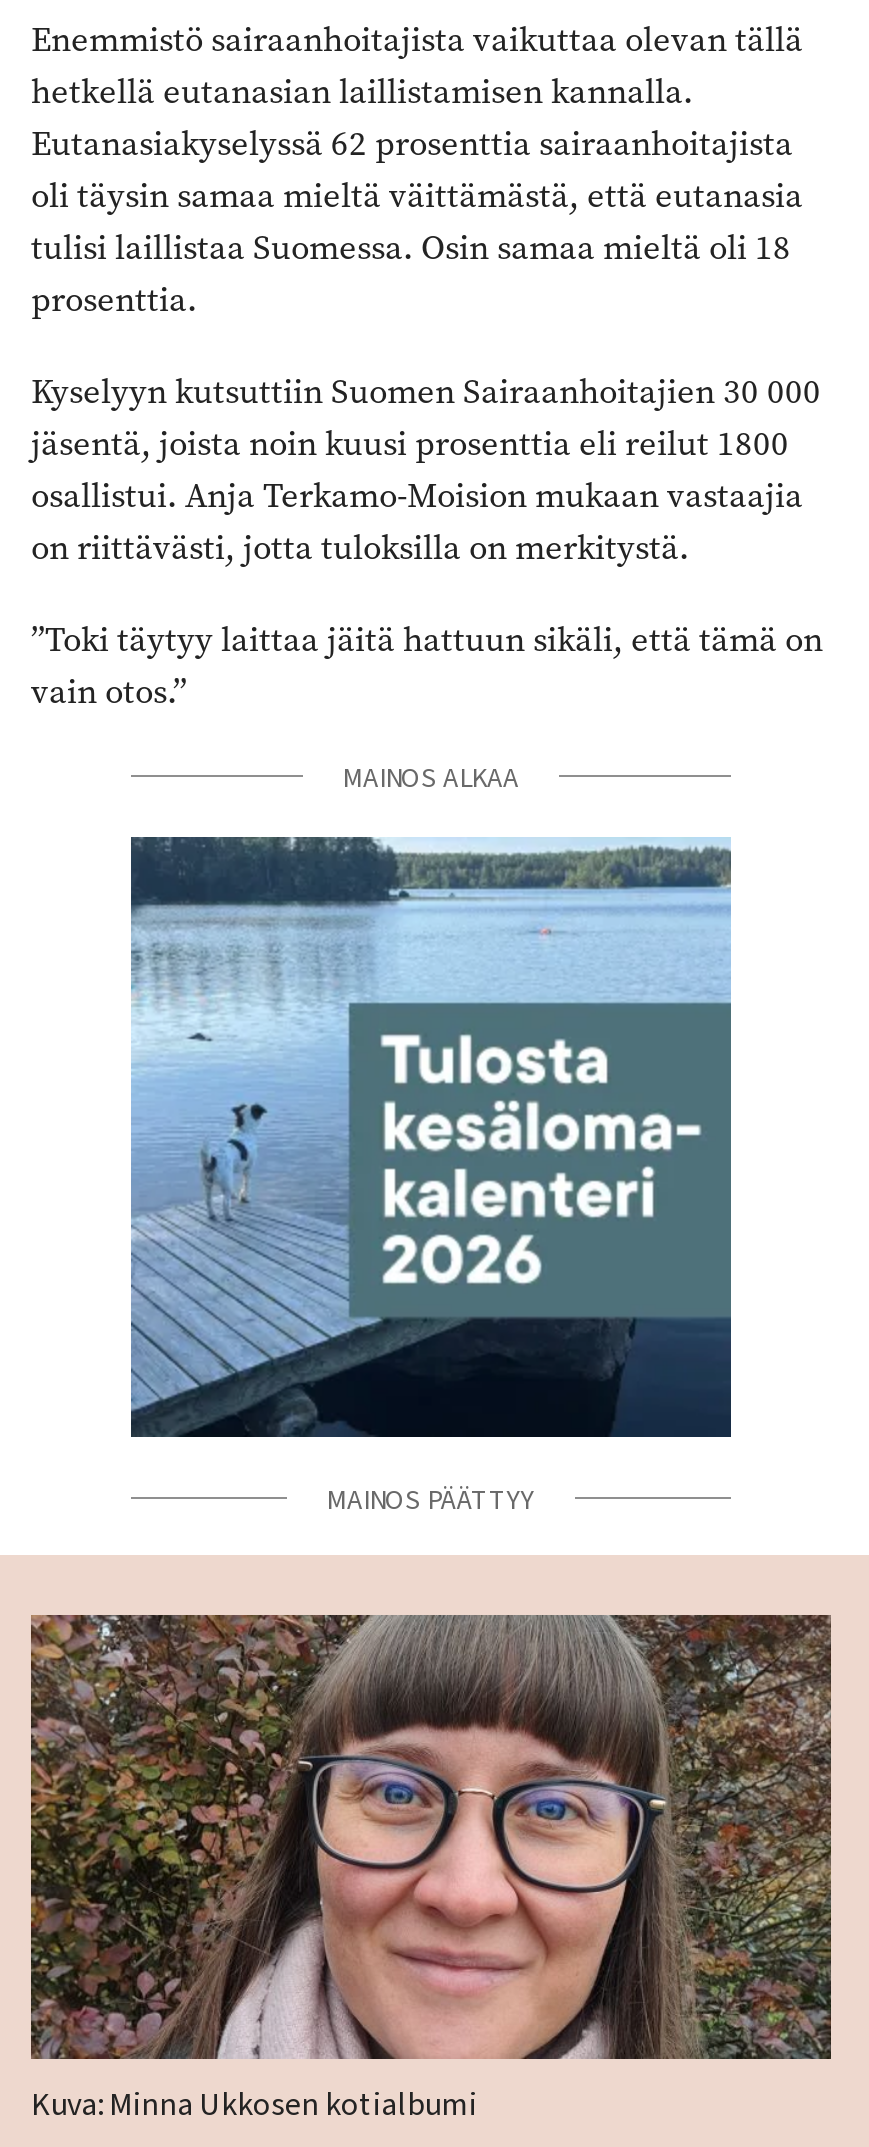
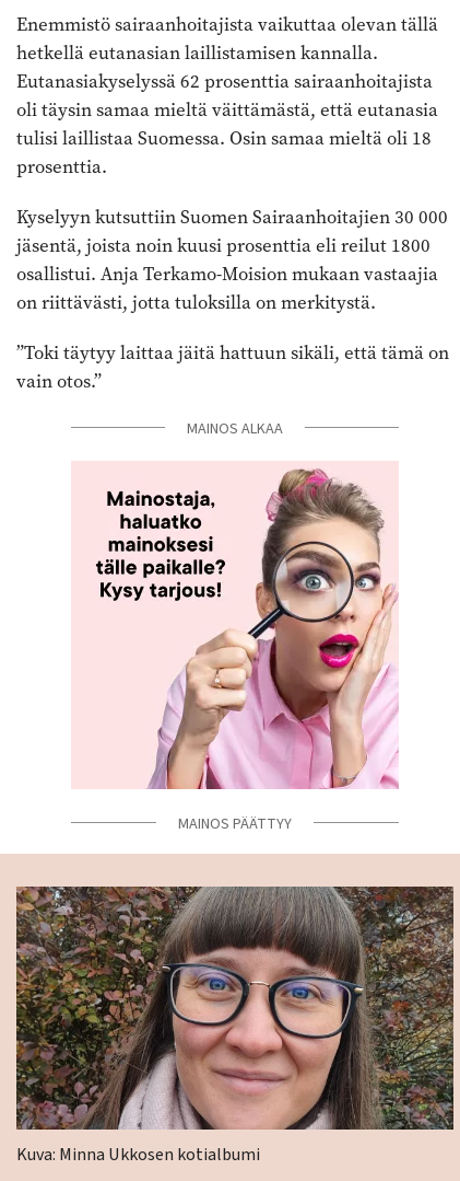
[129,835,733,1439] [image] -> [71,461,399,790] [image]

